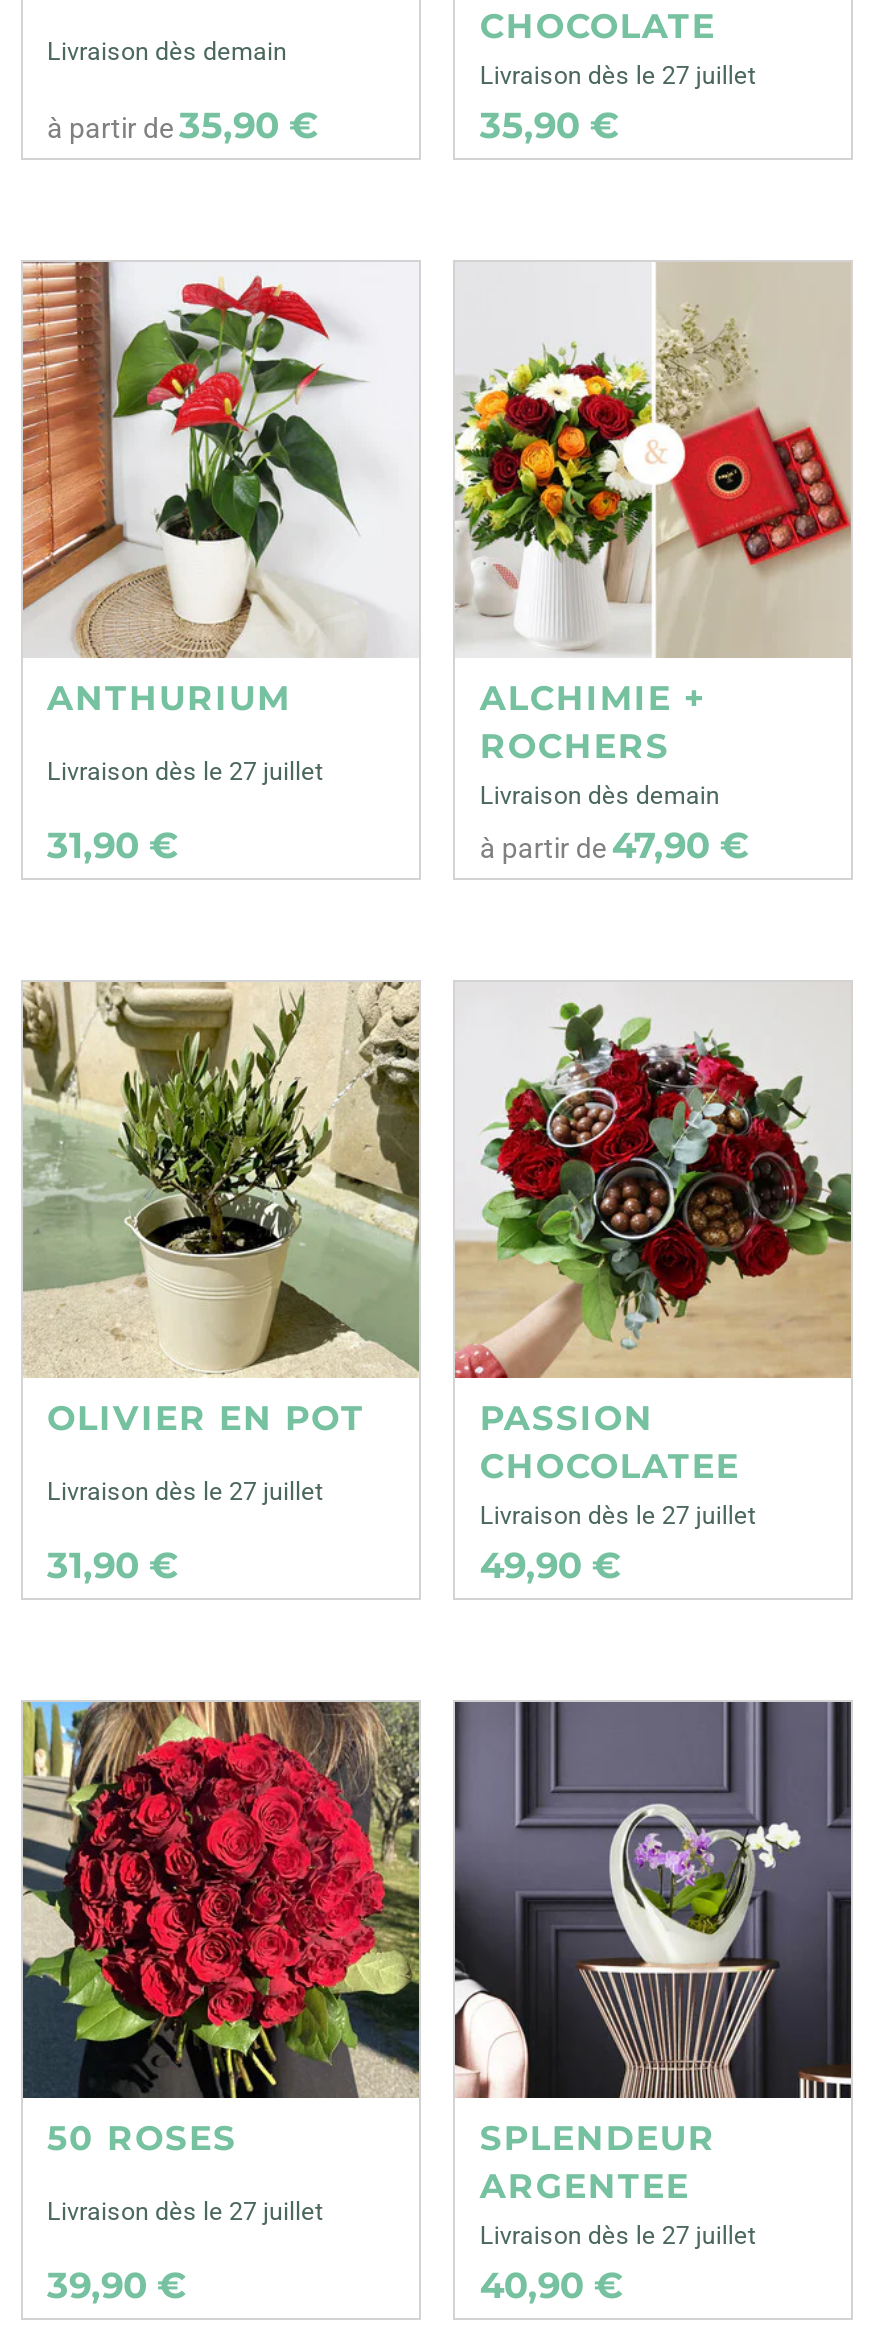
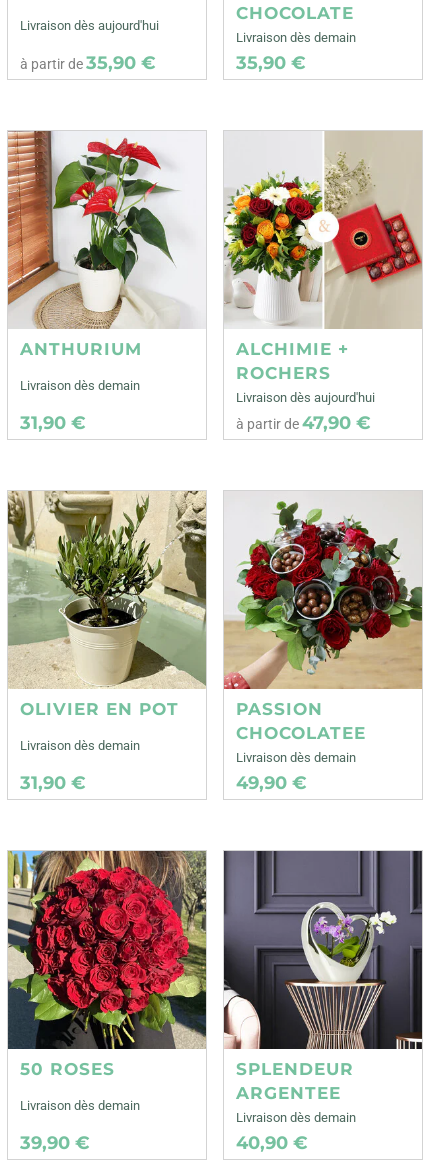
[47,36,287,66] Livraison dès demain -> [20,18,159,33] Livraison dès aujourd'hui
[480,60,756,90] Livraison dès le 27 juillet -> [236,30,356,45] Livraison dès demain
[47,756,323,786] Livraison dès le 27 juillet -> [20,378,140,393] Livraison dès demain
[480,780,720,810] Livraison dès demain -> [236,390,375,405] Livraison dès aujourd'hui
[47,1475,323,1505] Livraison dès le 27 juillet -> [20,738,140,753] Livraison dès demain
[480,1499,756,1529] Livraison dès le 27 juillet -> [236,750,356,765] Livraison dès demain
[47,2195,323,2225] Livraison dès le 27 juillet -> [20,1098,140,1113] Livraison dès demain
[480,2219,756,2249] Livraison dès le 27 juillet -> [236,1110,356,1125] Livraison dès demain

